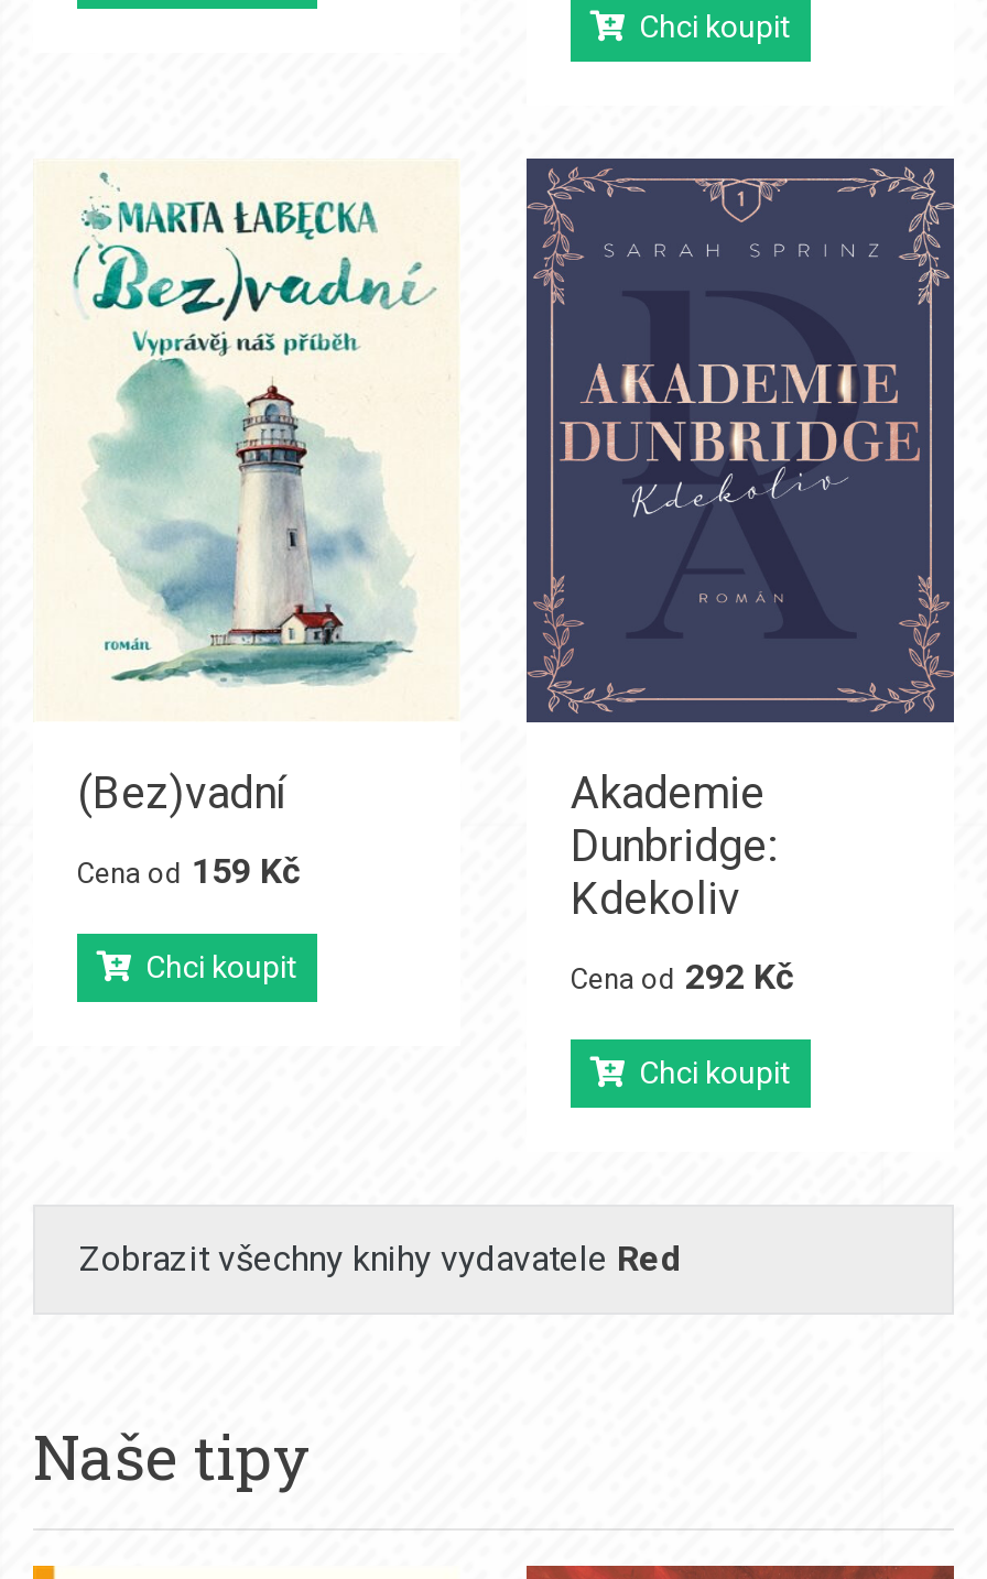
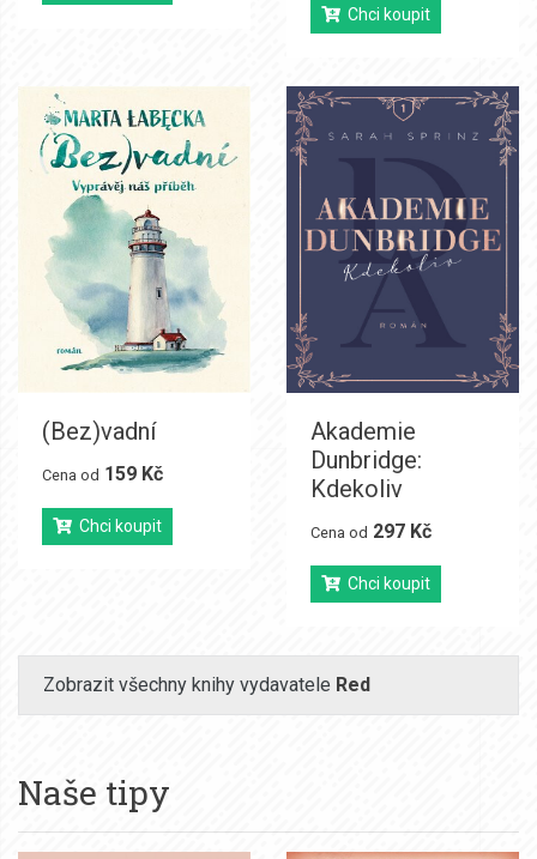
[571,956,793,998] Cena od 292 Kč -> [310,520,432,543] Cena od 297 Kč

